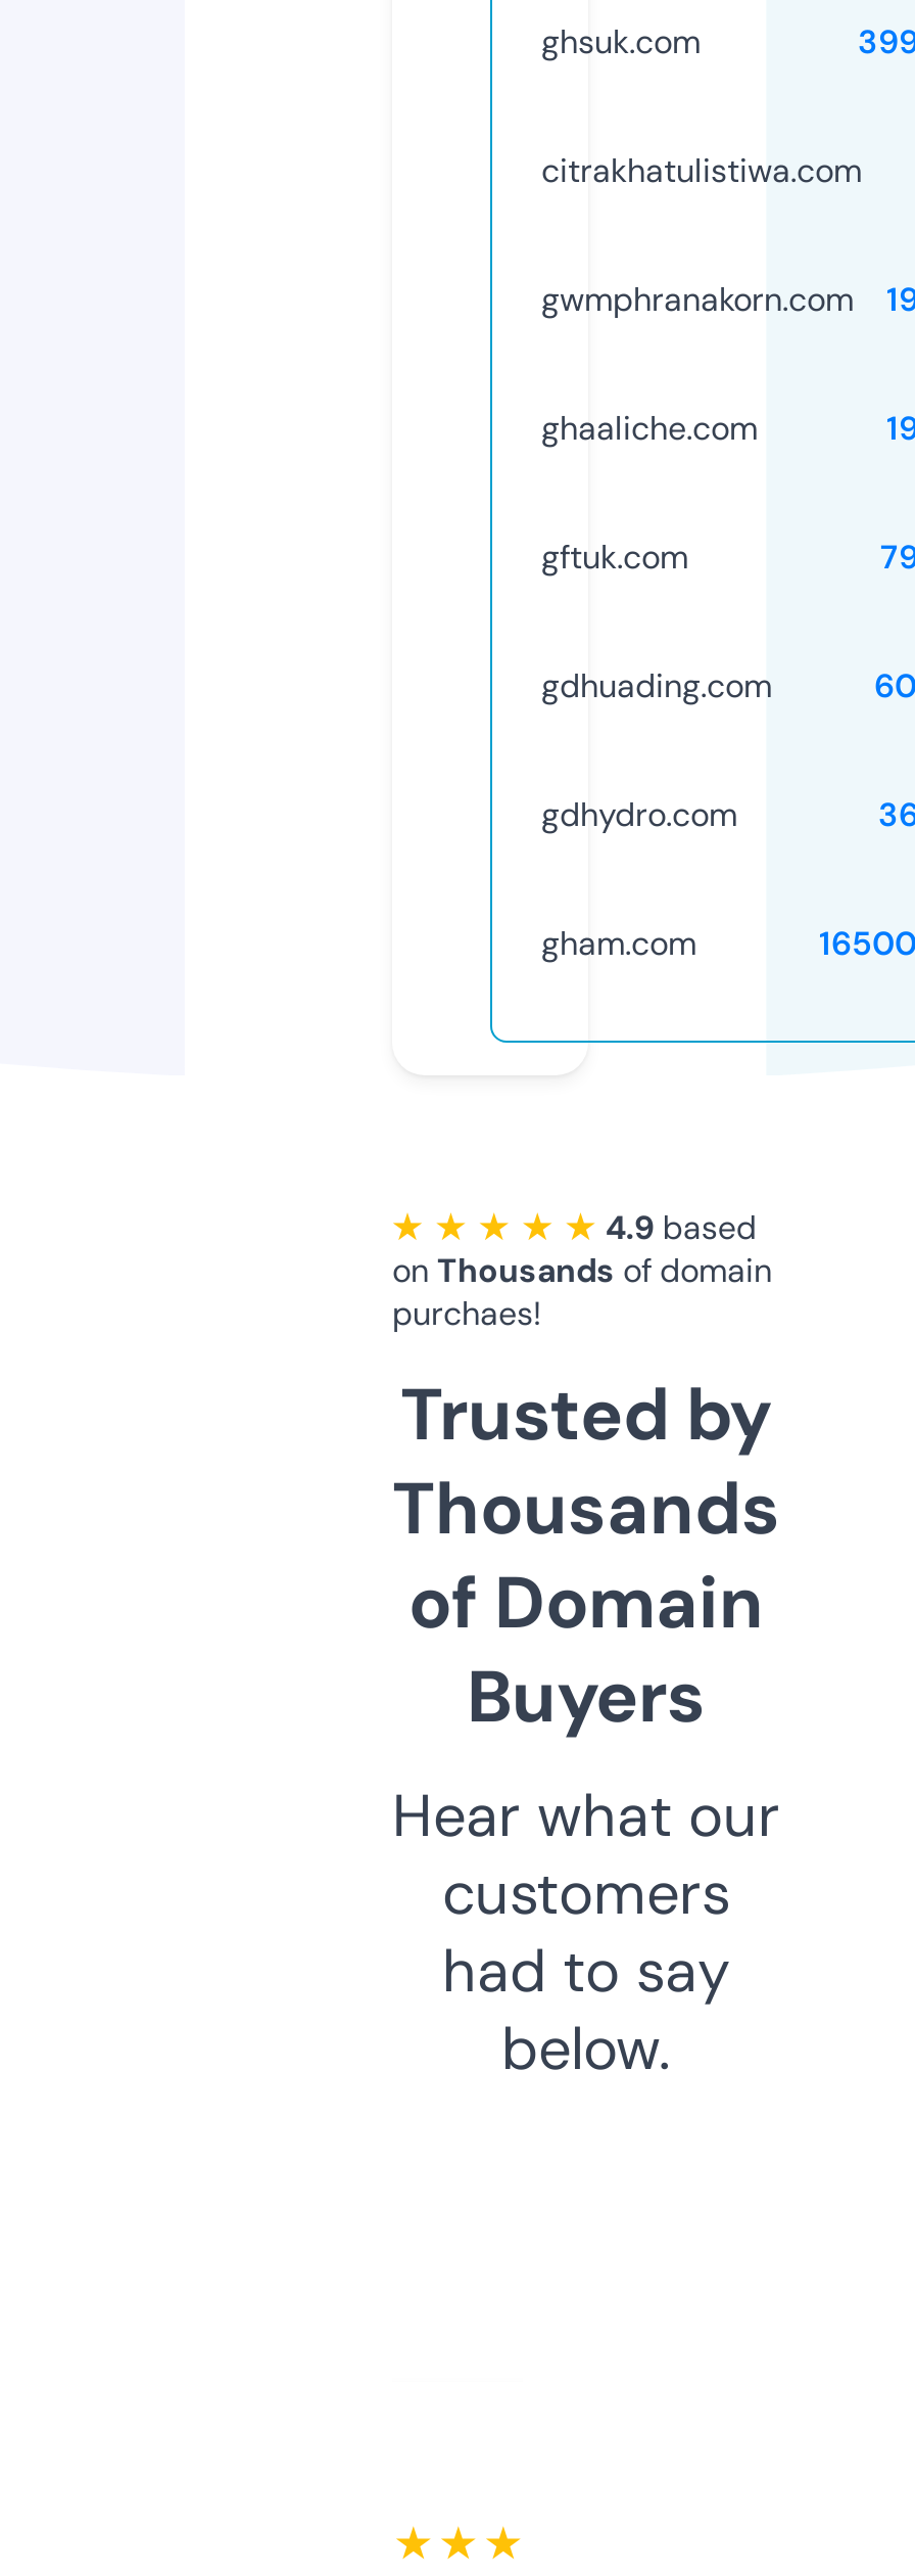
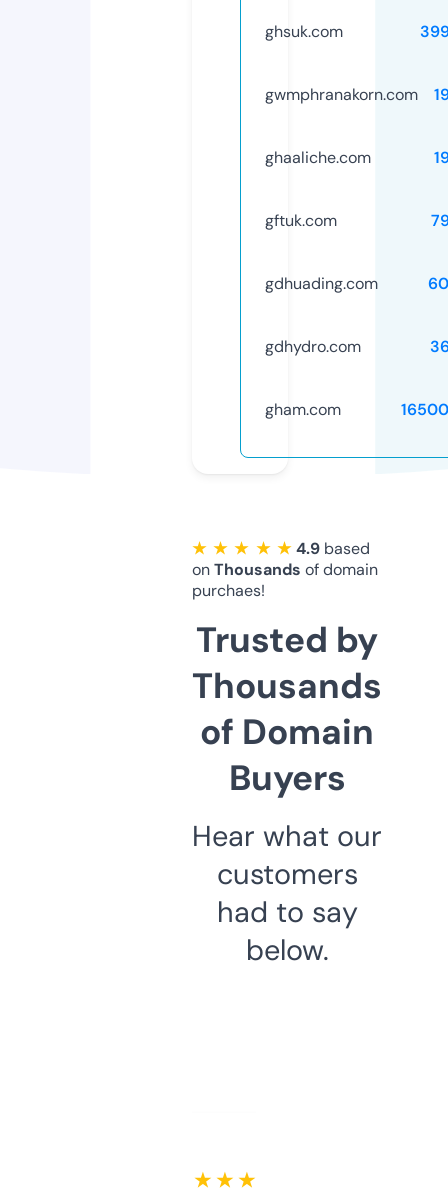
[541,149,862,192] citrakhatulistiwa.com -> none

